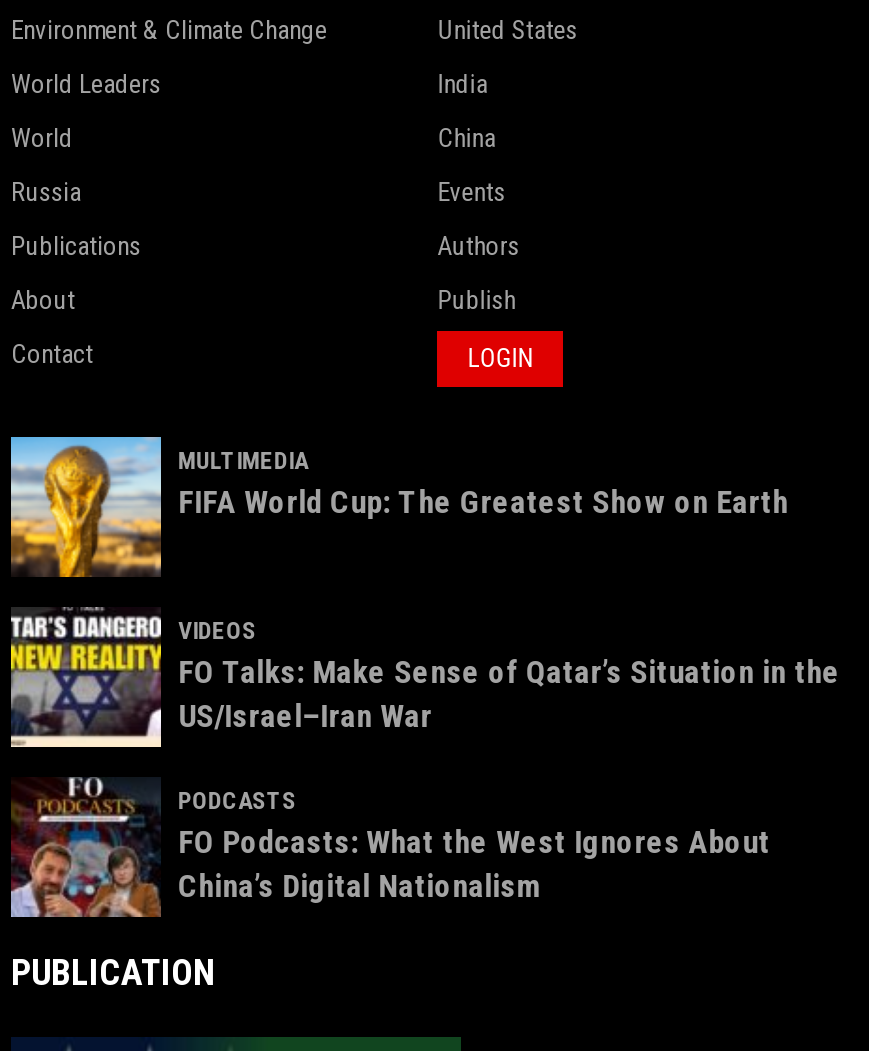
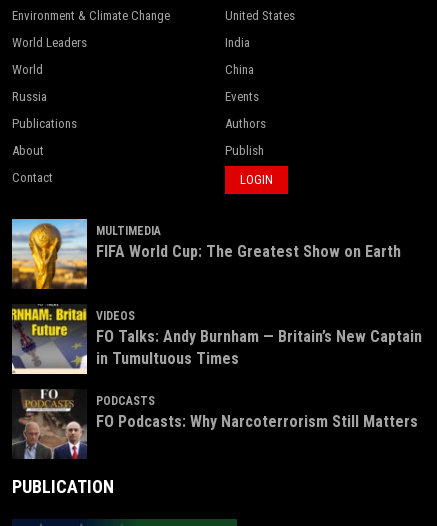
[9,613,840,743] [image] | FO Talks: Make Sense of Qatar’s Situation in the | US/Israel–Iran War -> [11,307,422,373] [image] | FO Talks: Andy Burnham — Britain’s New Captain | in Tumultuous Times
[9,779,770,919] [image] | FO Podcasts: What the West Ignores About | China’s Digital Nationalism -> [12,389,418,460] [image] | FO Podcasts: Why Narcoterrorism Still Matters

